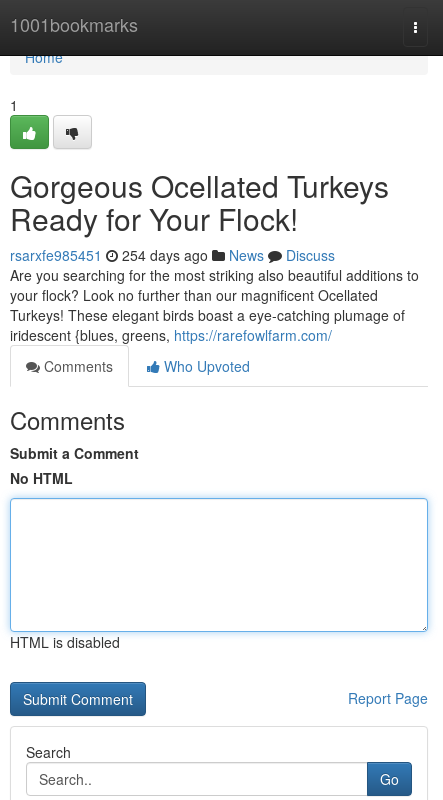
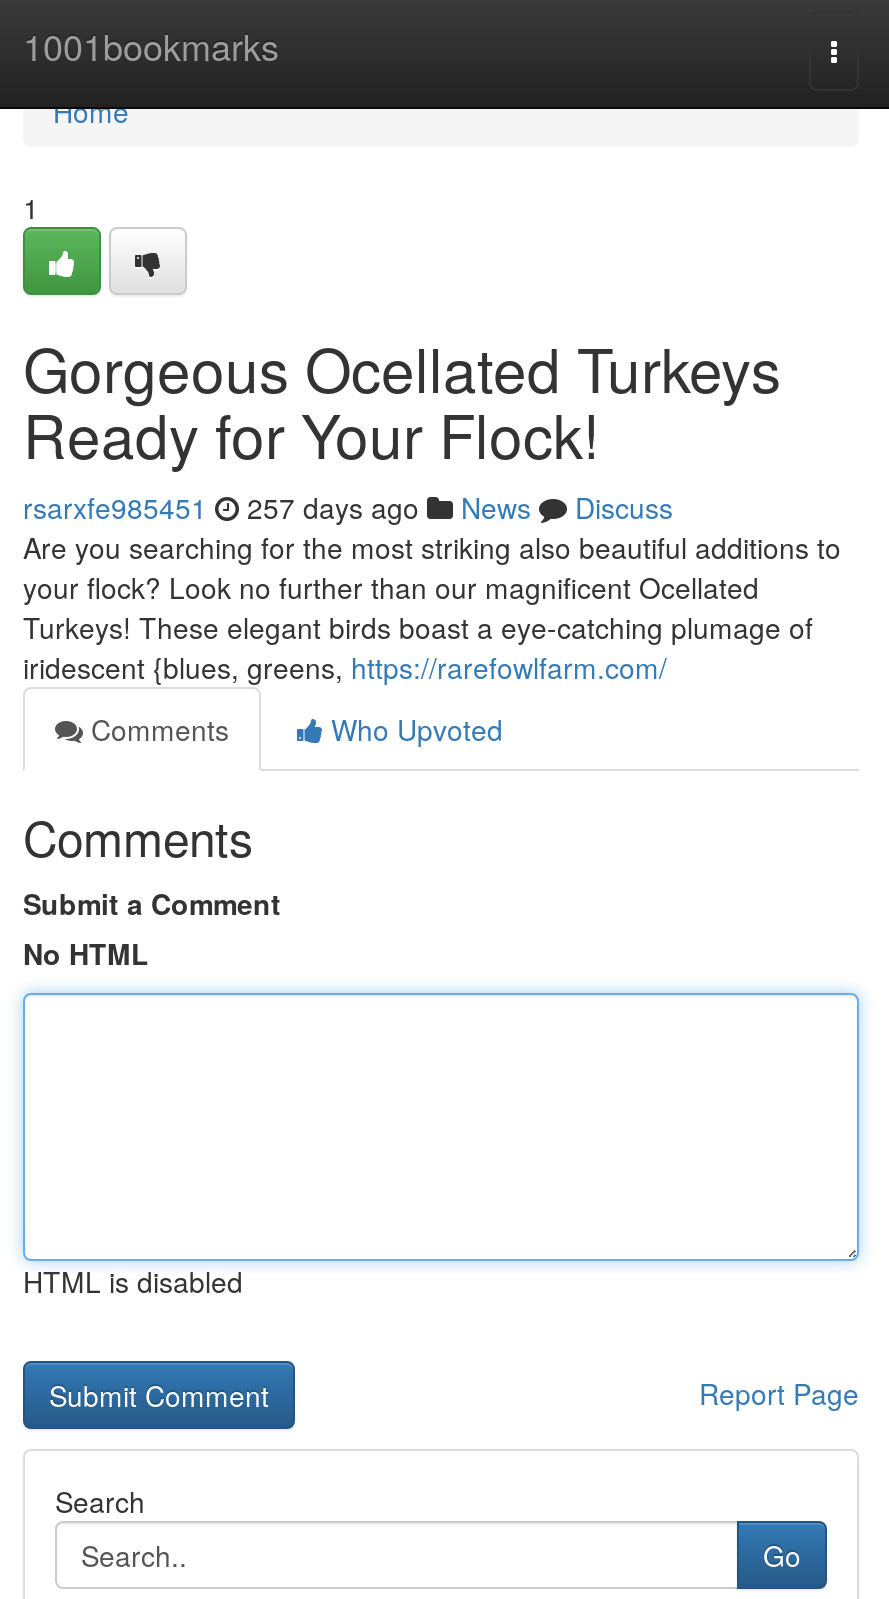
[10,245,335,265] rsarxfe985451 254 days ago News Discuss -> [23,487,673,527] rsarxfe985451 257 days ago News Discuss

